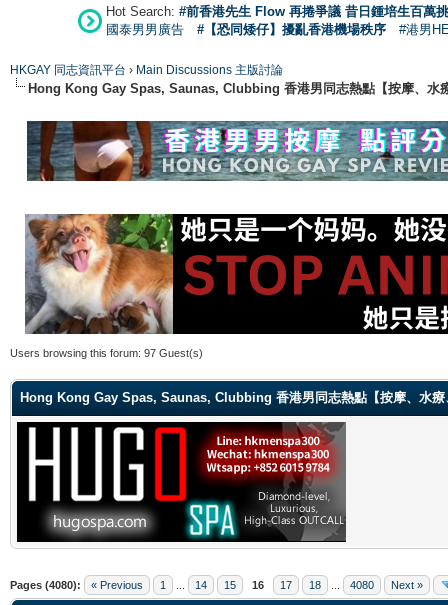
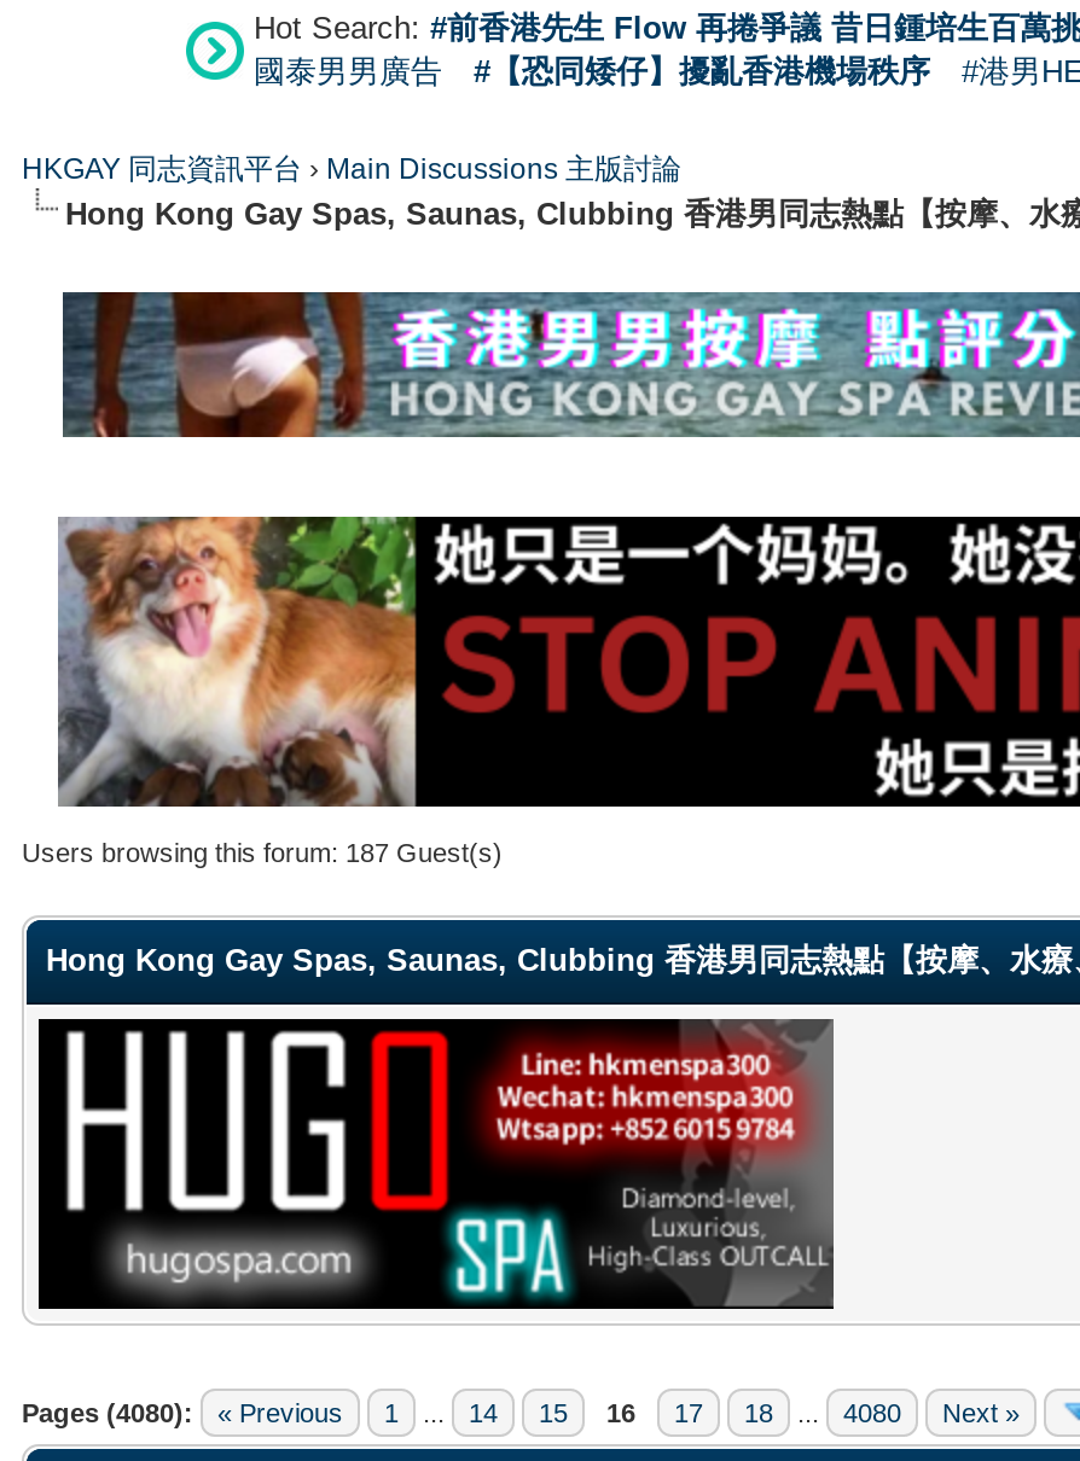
[10,347,203,359] Users browsing this forum: 97 Guest(s) -> [22,837,503,866] Users browsing this forum: 187 Guest(s)

